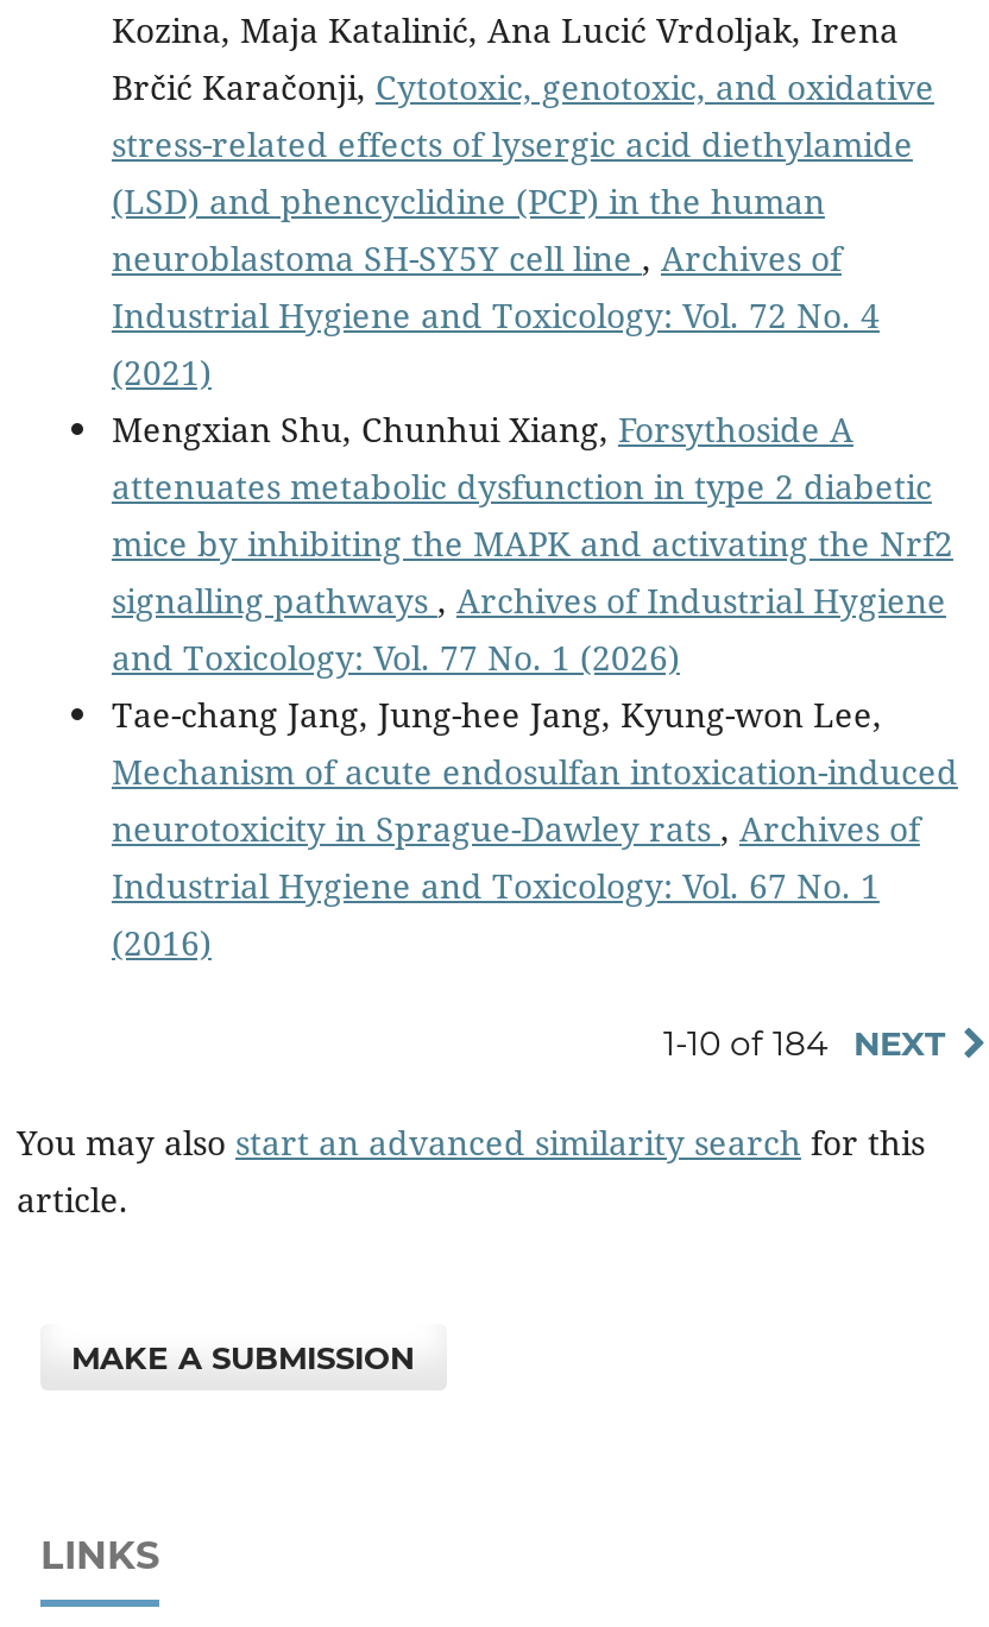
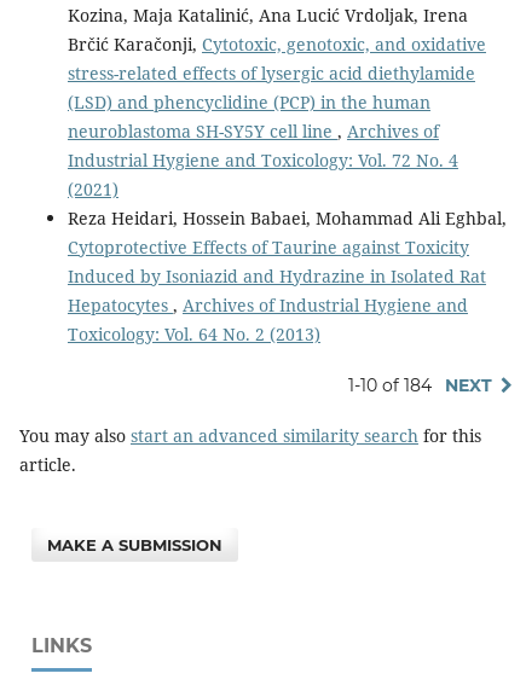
[112,406,958,964] Mengxian Shu, Chunhui Xiang, Forsythoside A | attenuates metabolic dysfunction in type 2 diabetic | mice by inhibiting the MAPK and activating the Nrf2 | signalling pathways, Archives of Industrial Hygiene | and Toxicology: Vol. 77 No. 1 (2026) | Tae-chang Jang, Jung-hee Jang, Kyung-won Lee, | Mechanism of acute endosulfan intoxication-induced | neurotoxicity in Sprague-Dawley rats, Archives of | Industrial Hygiene and Toxicology: Vol. 67 No. 1 | (2016) -> [68,206,507,345] Reza Heidari, Hossein Babaei, Mohammad Ali Eghbal, | Cytoprotective Effects of Taurine against Toxicity | Induced by Isoniazid and Hydrazine in Isolated Rat | Hepatocytes, Archives of Industrial Hygiene and | Toxicology: Vol. 64 No. 2 (2013)

